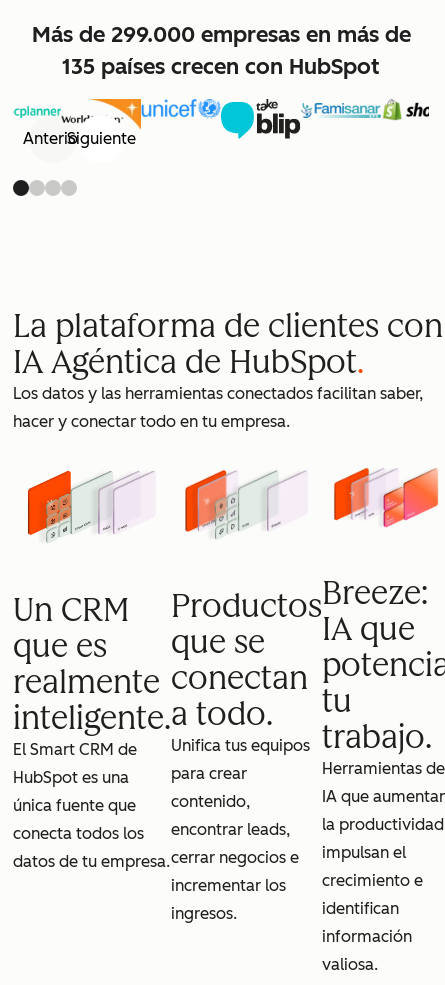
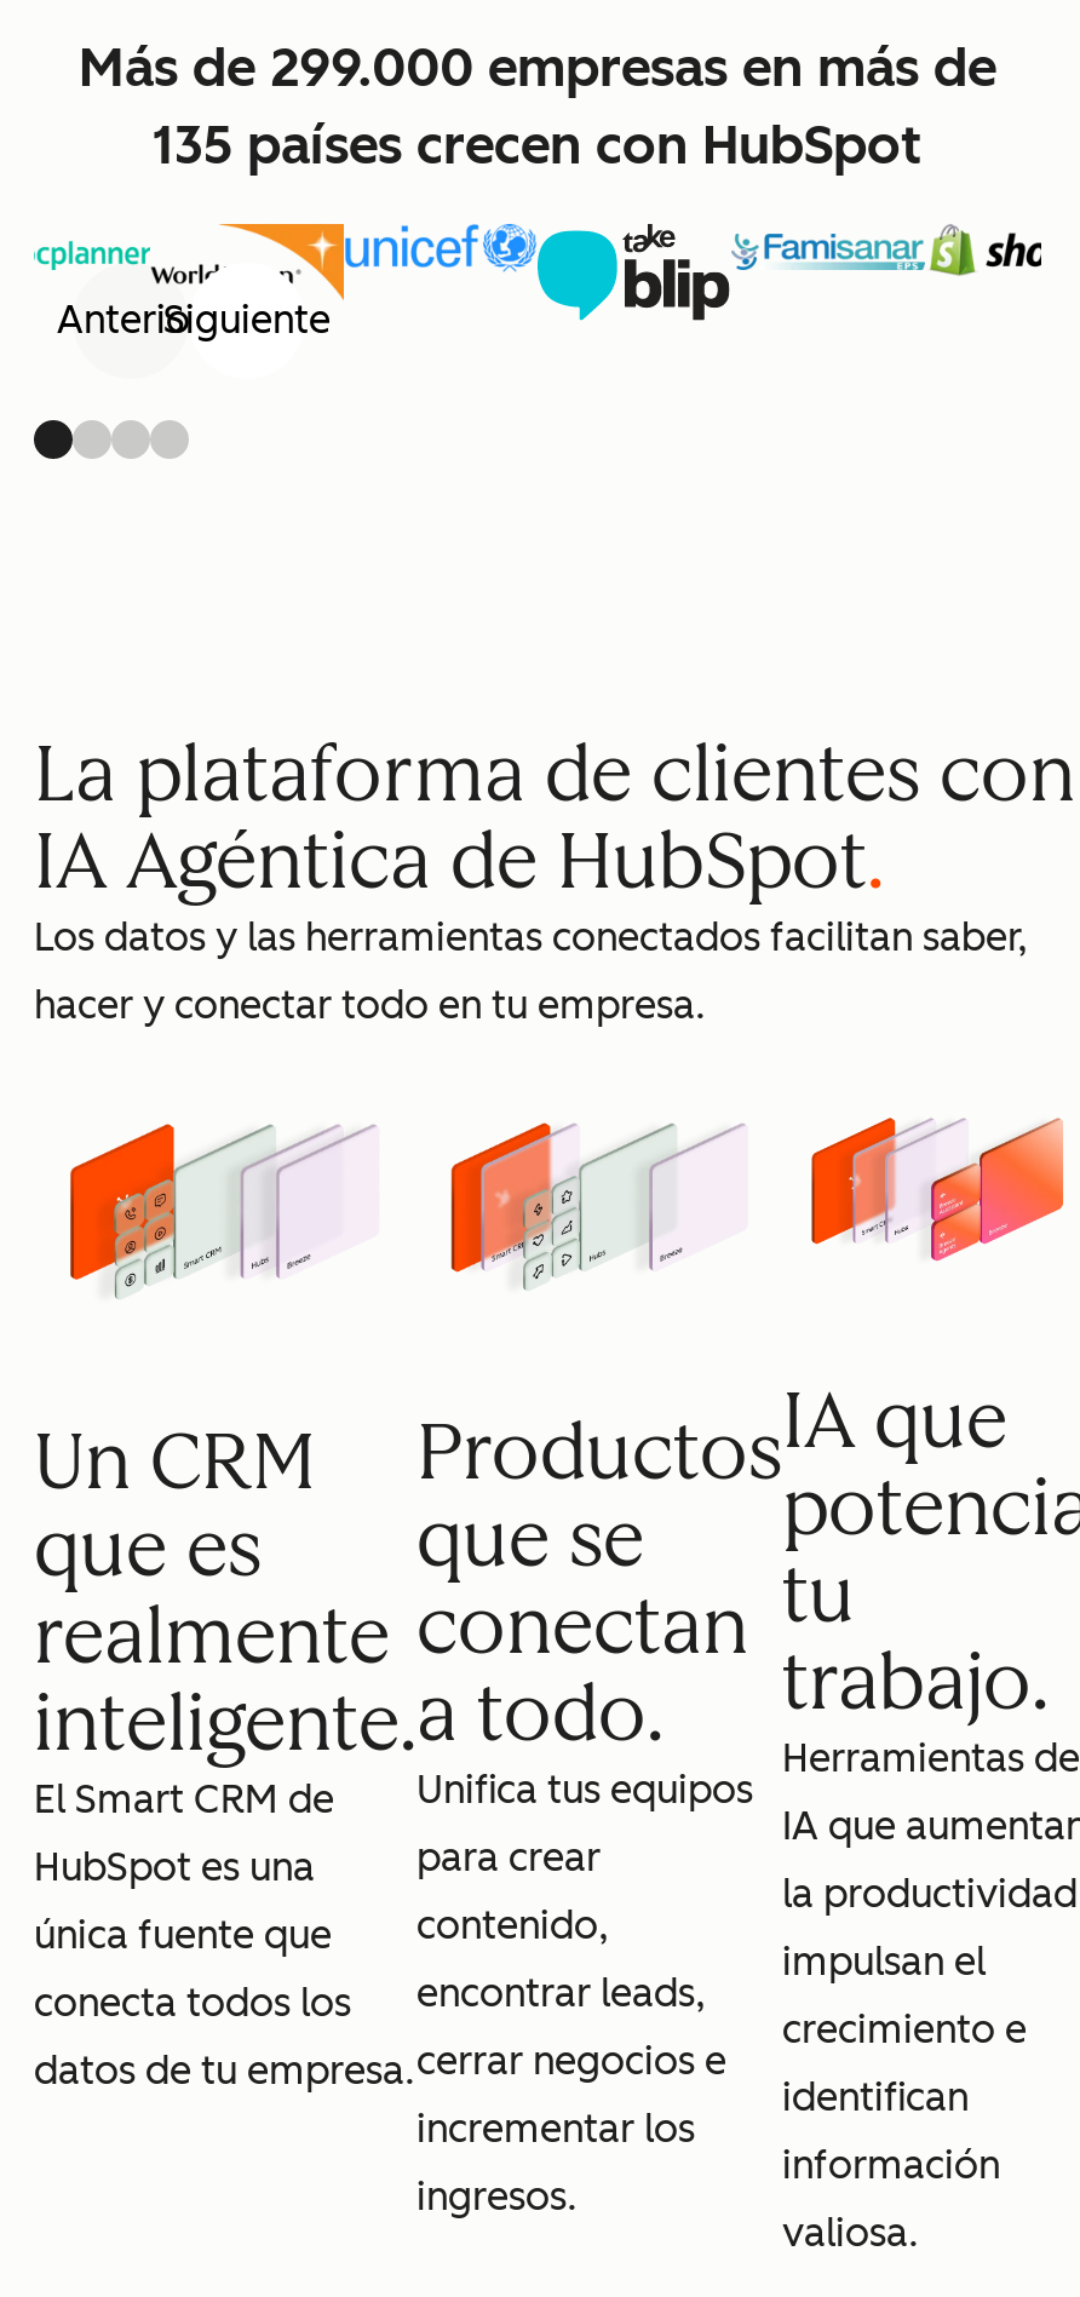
[322,573,428,611] Breeze: -> none

